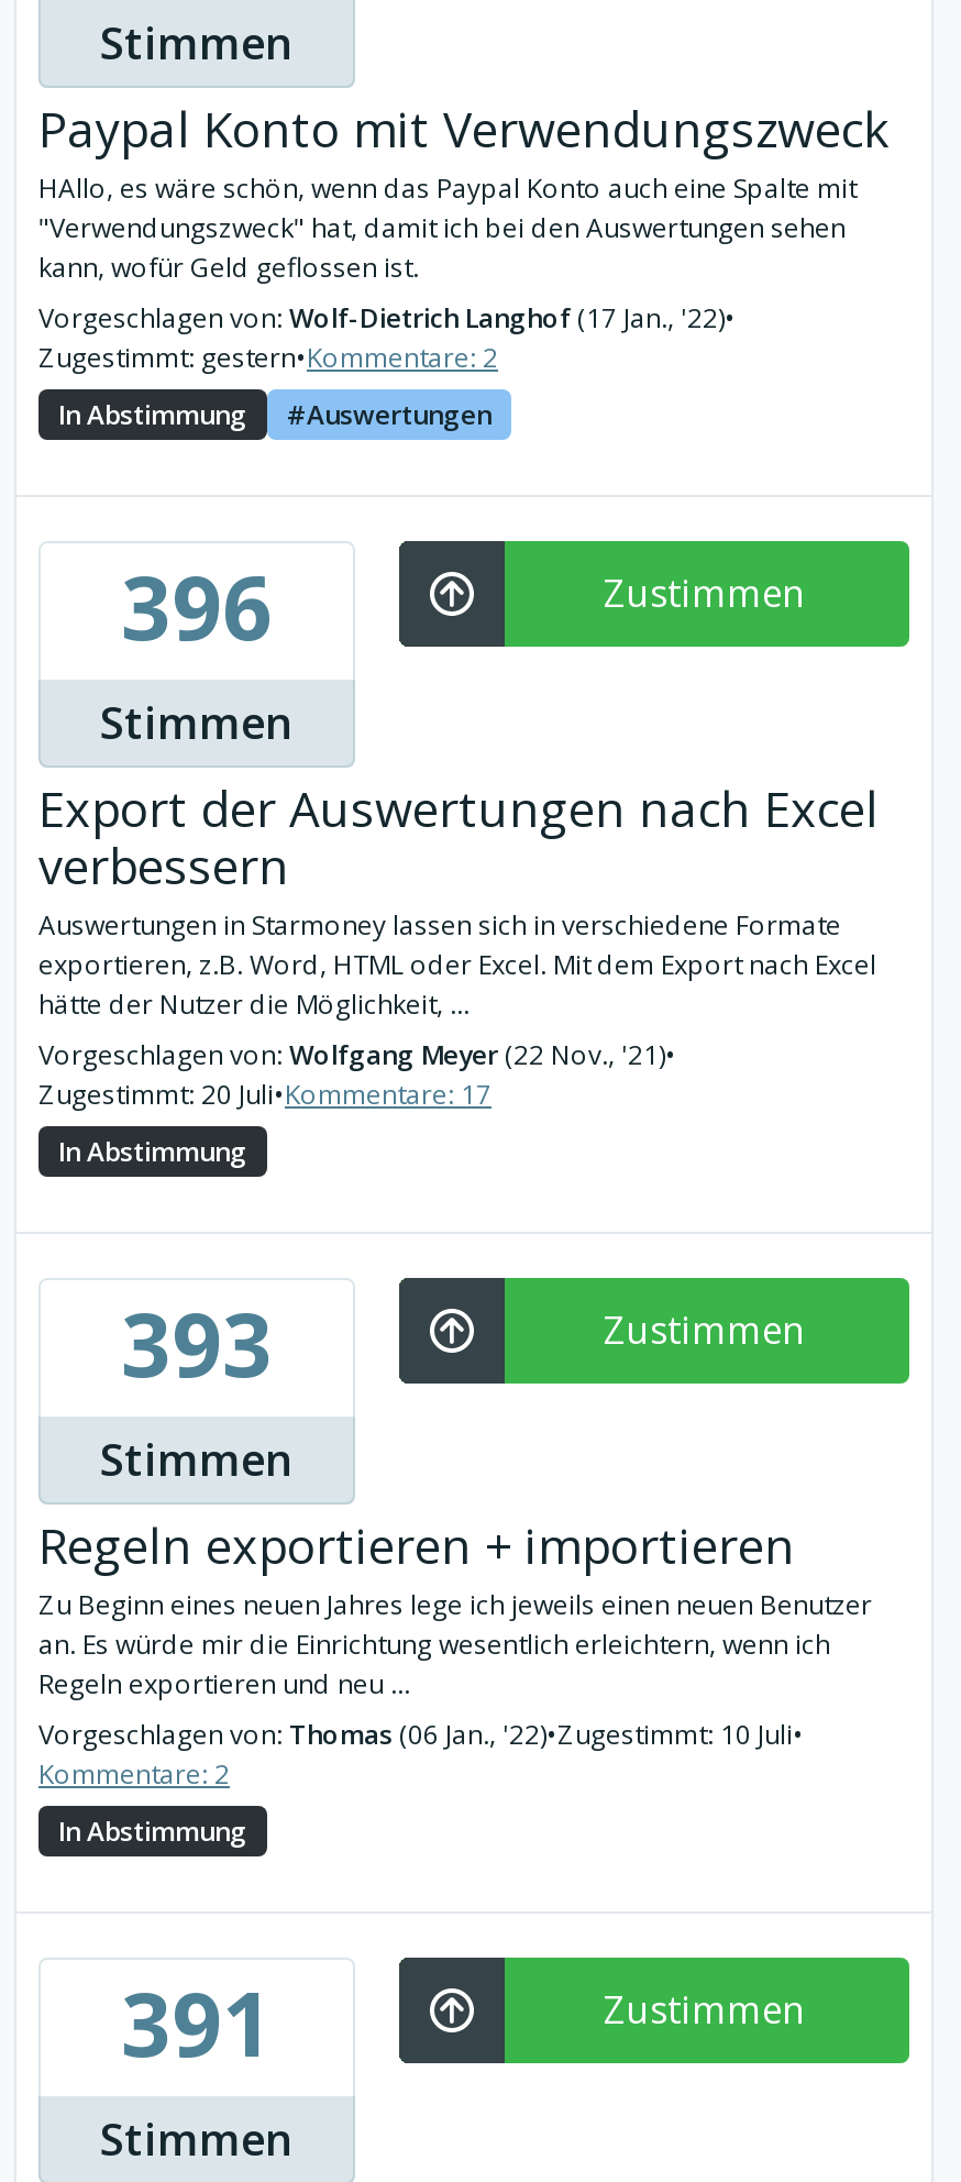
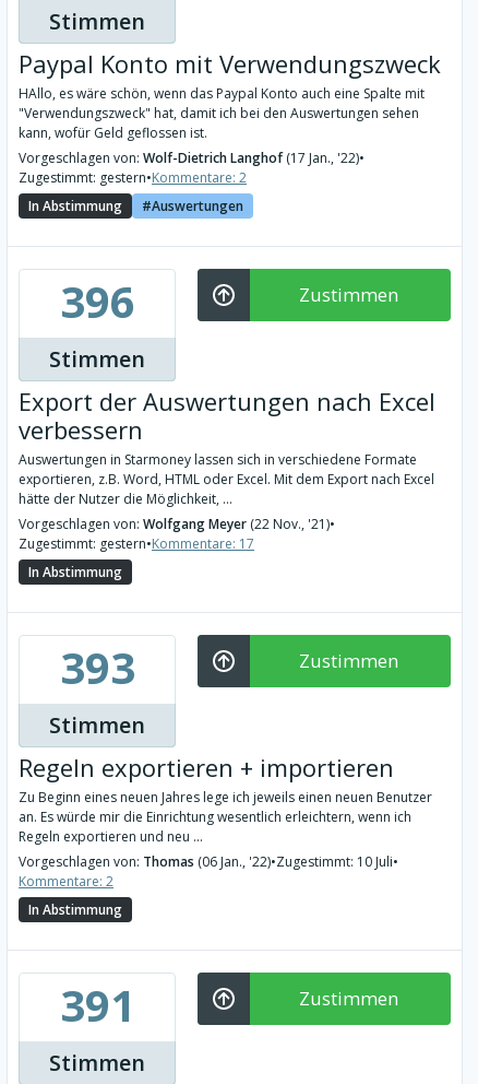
[38,1076,491,1113] Zugestimmt: 20 Juli•Kommentare: 17 -> [19,534,254,553] Zugestimmt: gestern•Kommentare: 17

